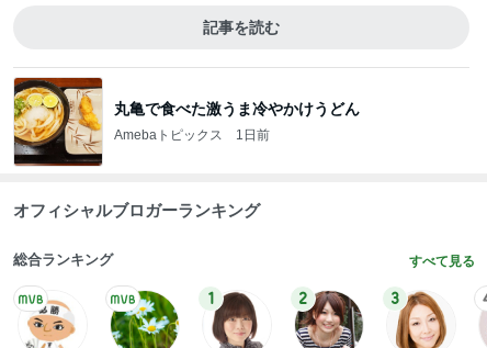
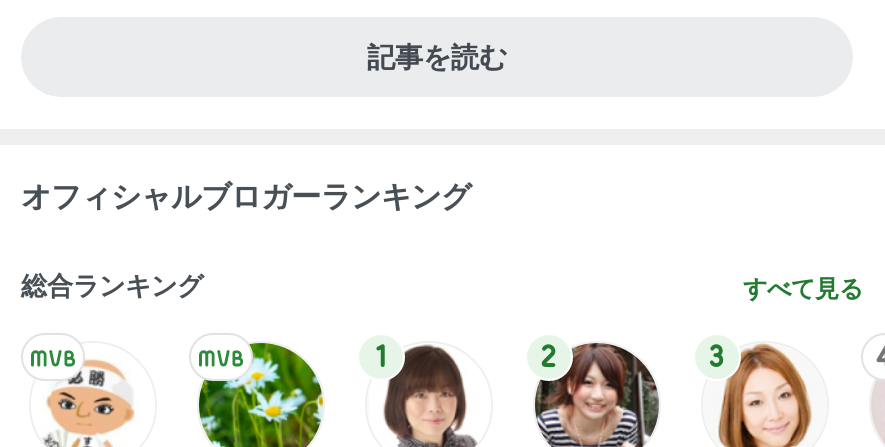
[13,77,360,167] [image] | 丸亀で食べた激うま冷やかけうどん | Amebaトピックス | 1日前 -> none

